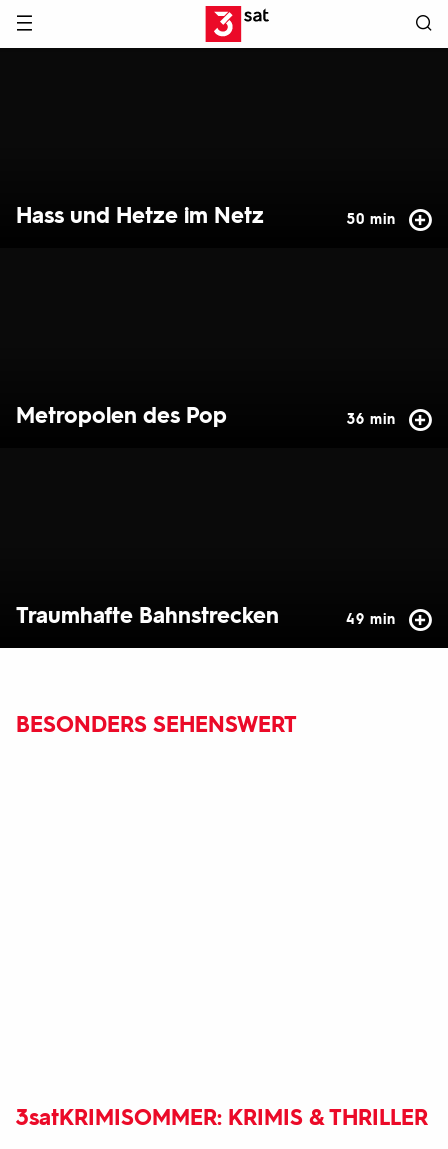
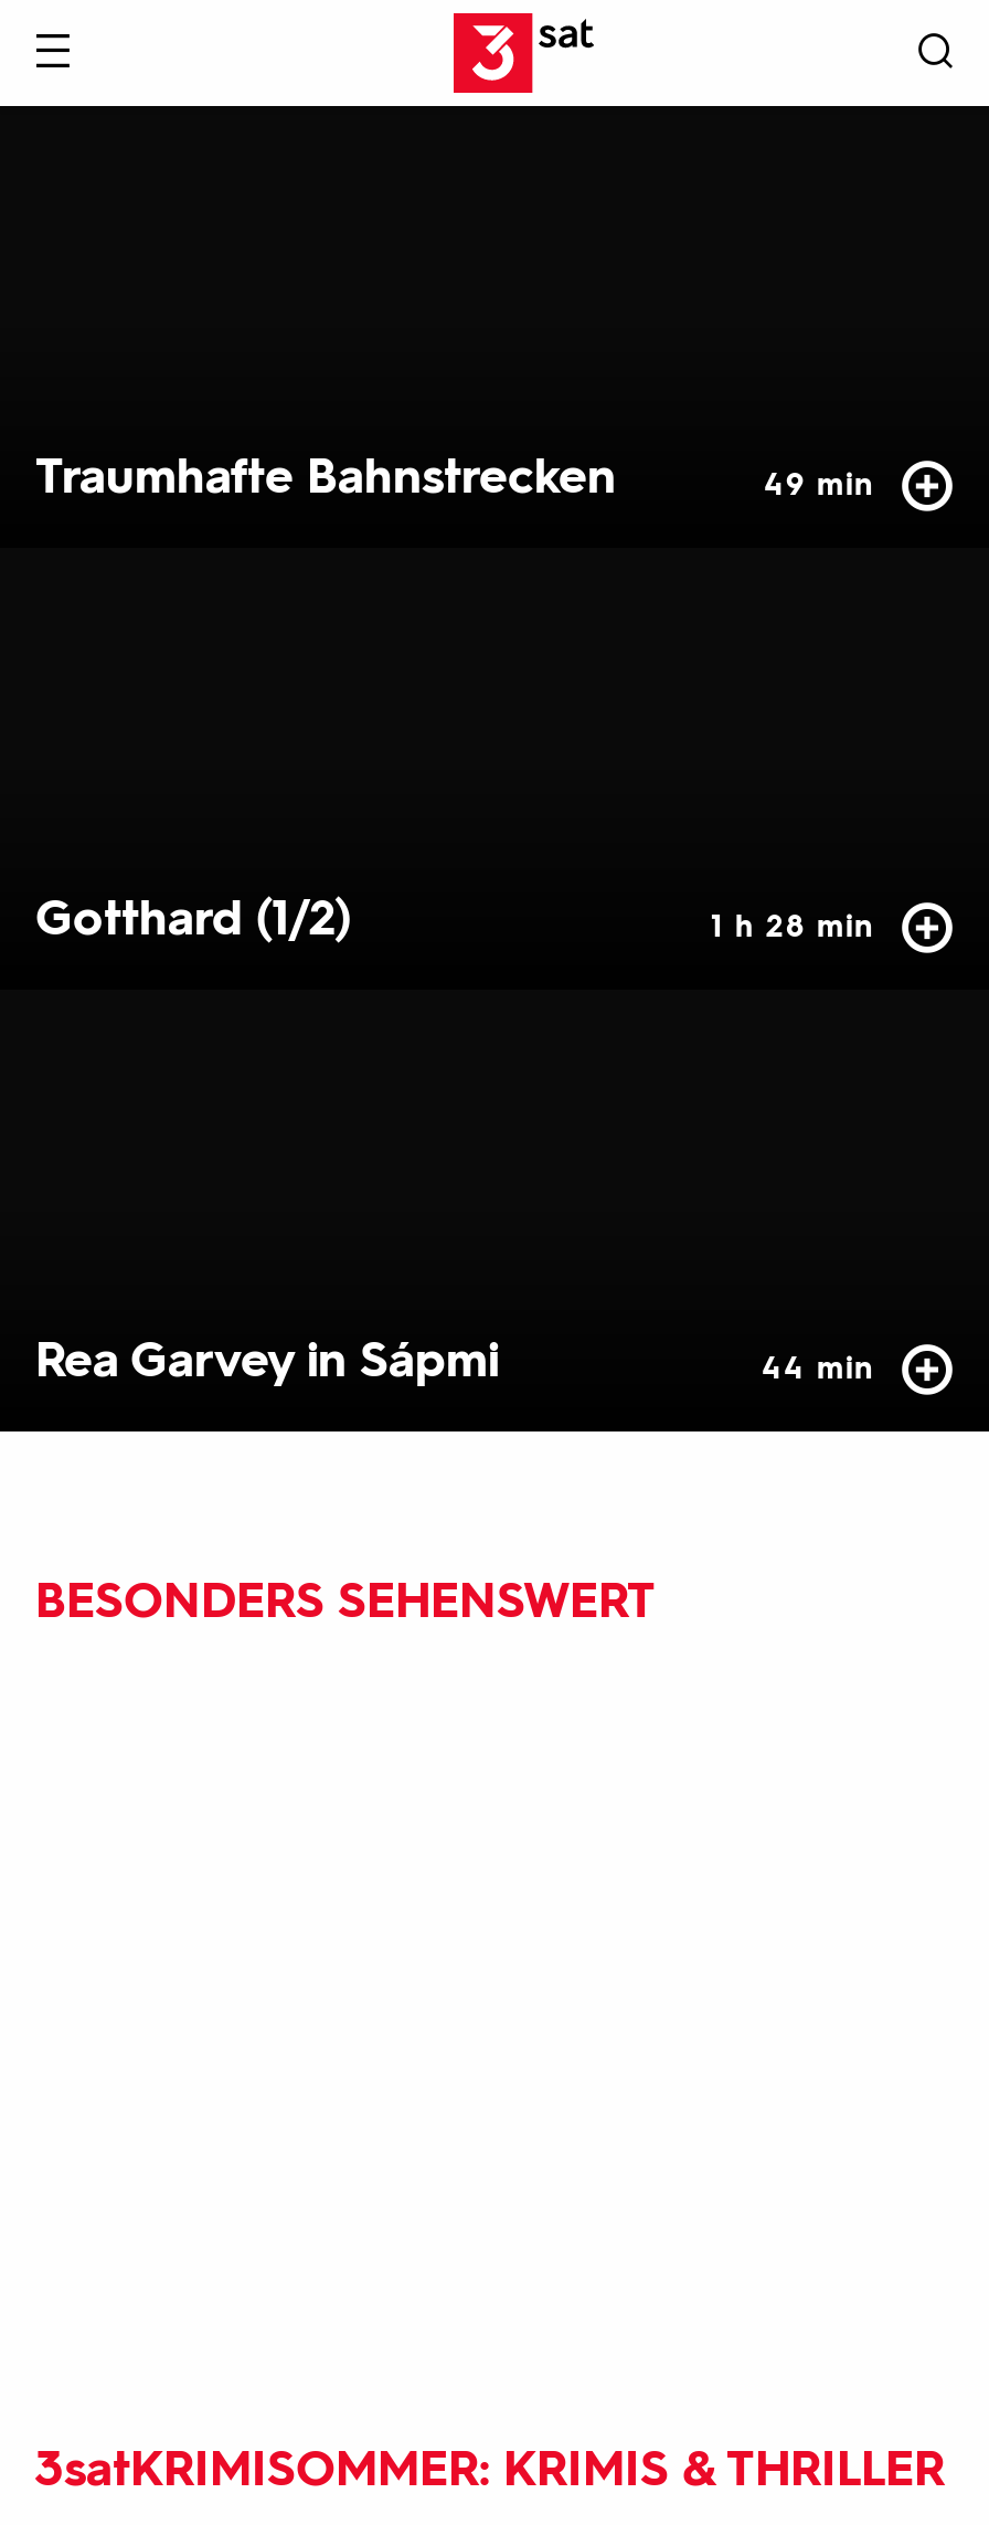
[16,202,396,229] Hass und Hetze im Netz | 50 min -> none
[16,402,396,429] Metropolen des Pop | 36 min -> none
moved [16,602,396,629] -> [35,446,874,506]: Traumhafte Bahnstrecken | 49 min
none -> [35,888,874,948] Gotthard (1/2) | 1 h 28 min
none -> [35,1330,874,1390] Rea Garvey in Sápmi | 44 min

